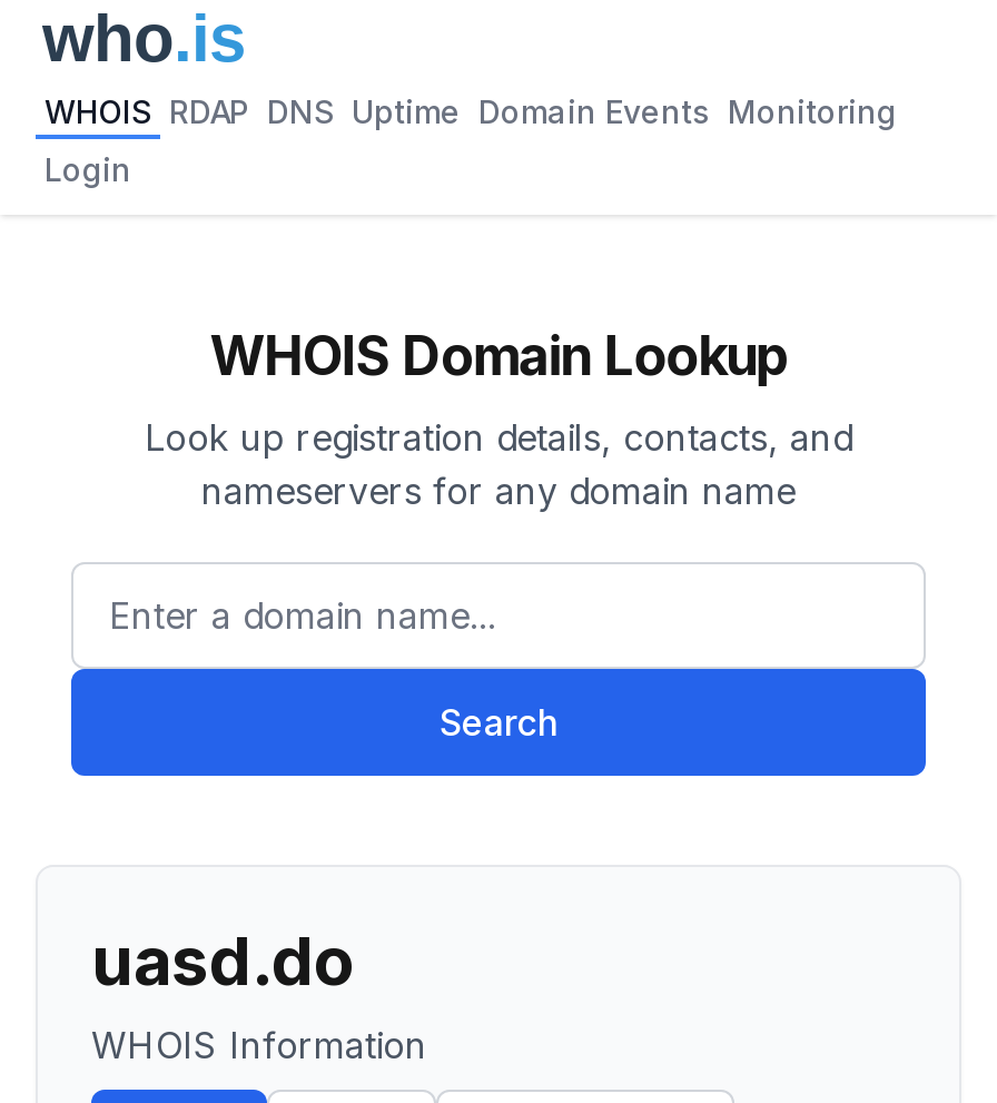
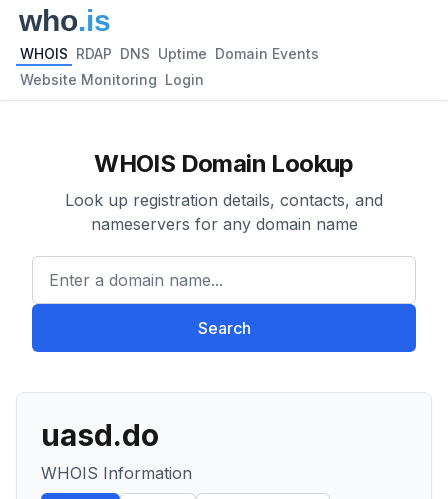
[45,92,897,130] WHOIS RDAP DNS Uptime Domain Events Monitoring -> [20,45,319,62] WHOIS RDAP DNS Uptime Domain Events
[45,150,131,188] Login -> [20,71,204,88] Website Monitoring Login

